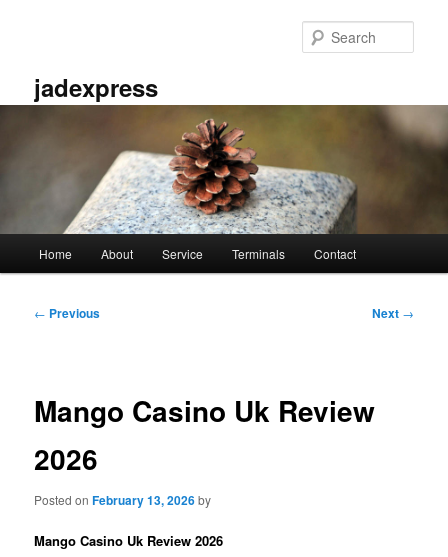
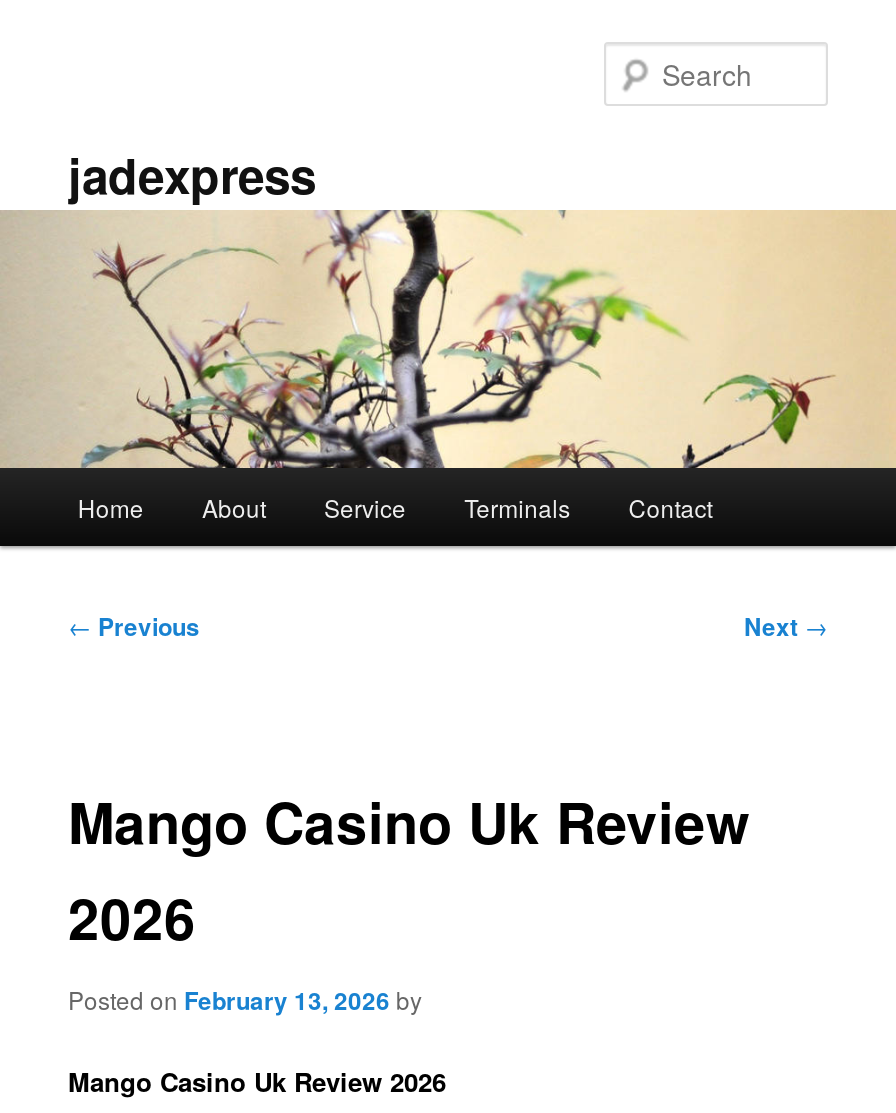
[3,104,445,235] [image] -> [6,210,890,470] [image]

